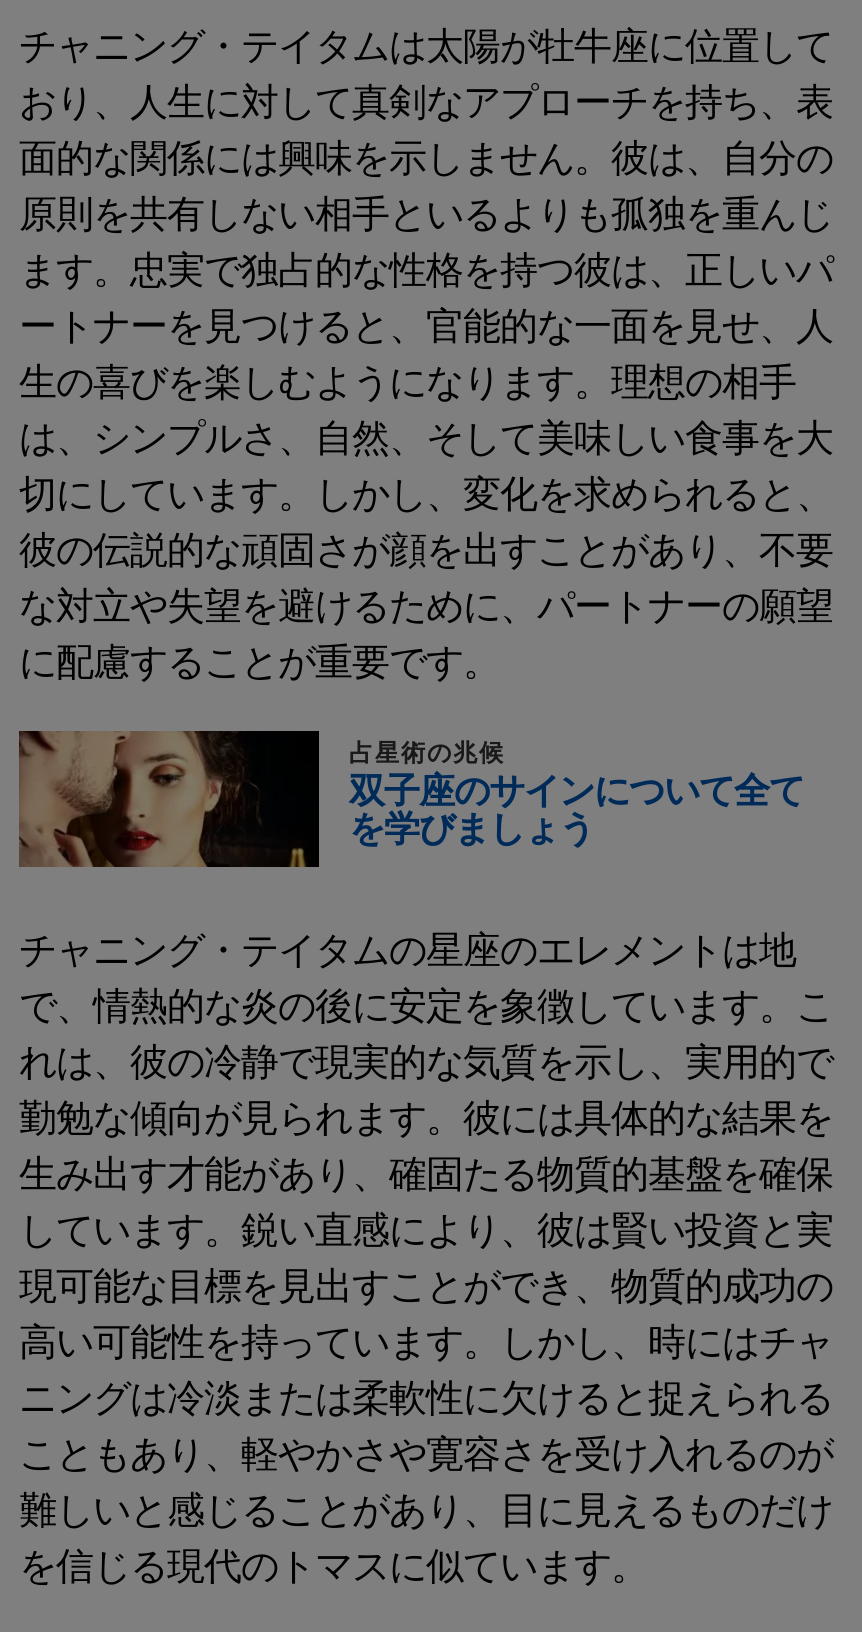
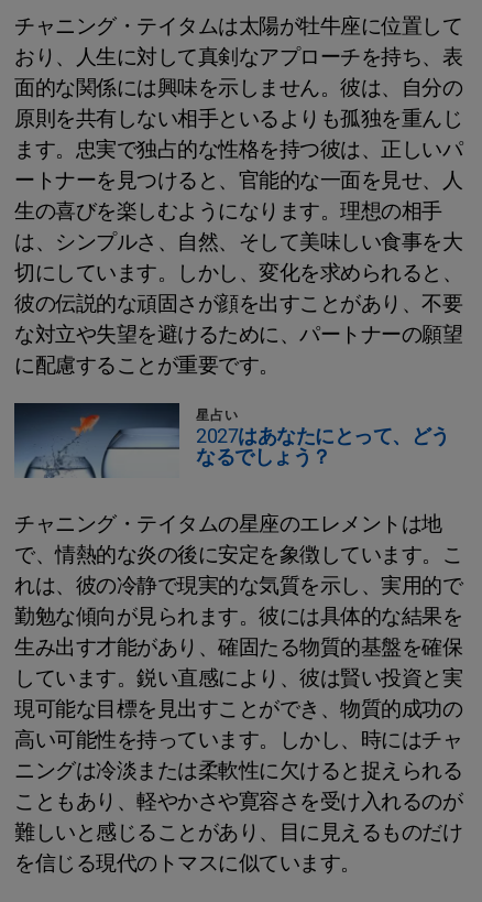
[17,729,804,869] [image] | 占星術の兆候 | 双子座のサインについて全て | を学びましょう -> [13,402,450,479] [image] | 星占い | 2027はあなたにとって、どう | なるでしょう？

